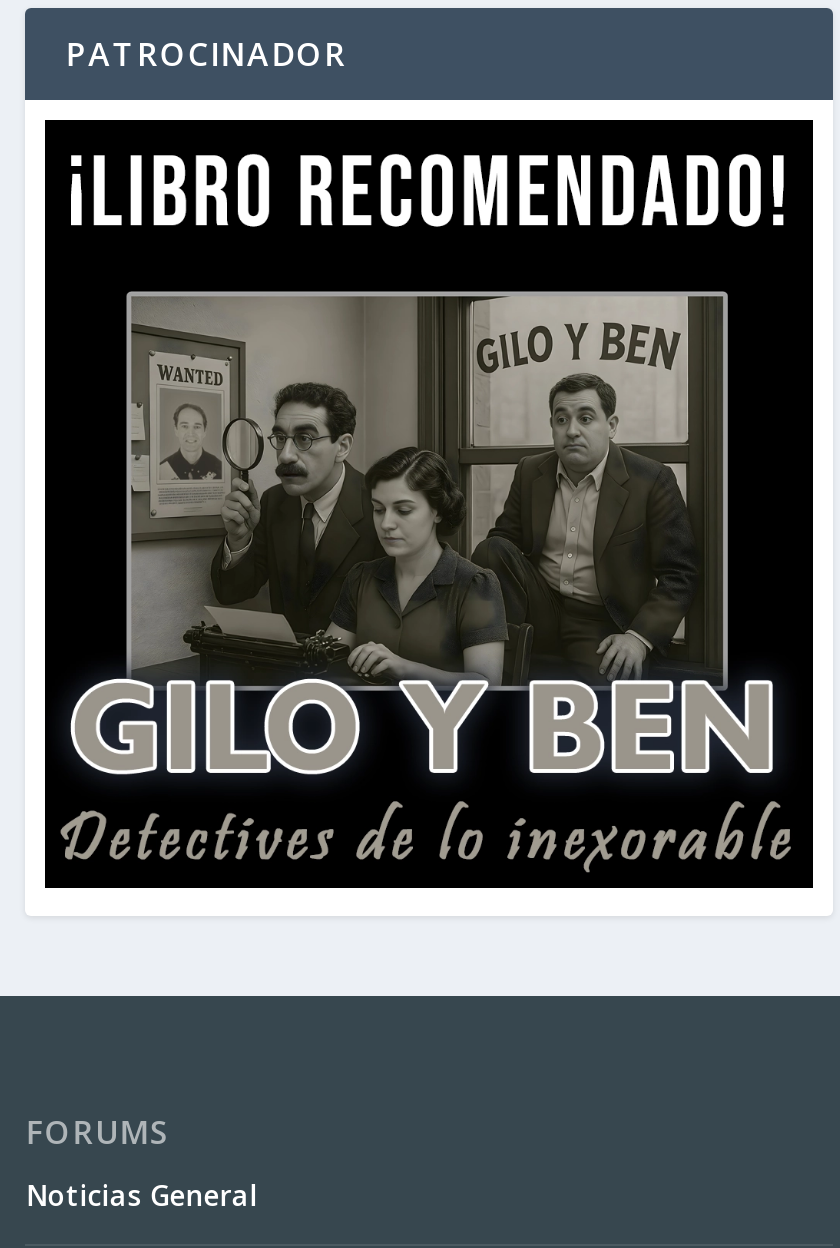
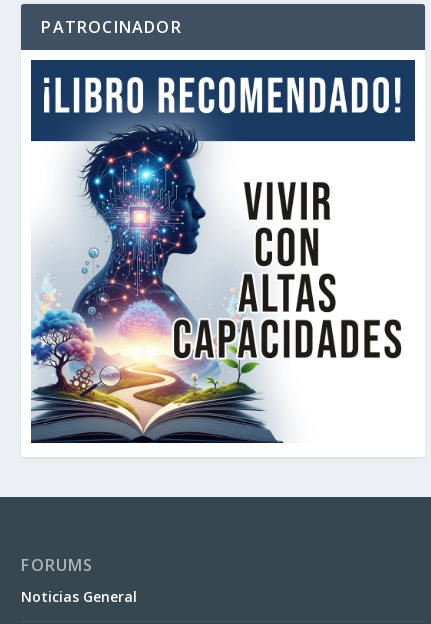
[43,119,815,891] [image] -> [30,60,416,444] [image]

